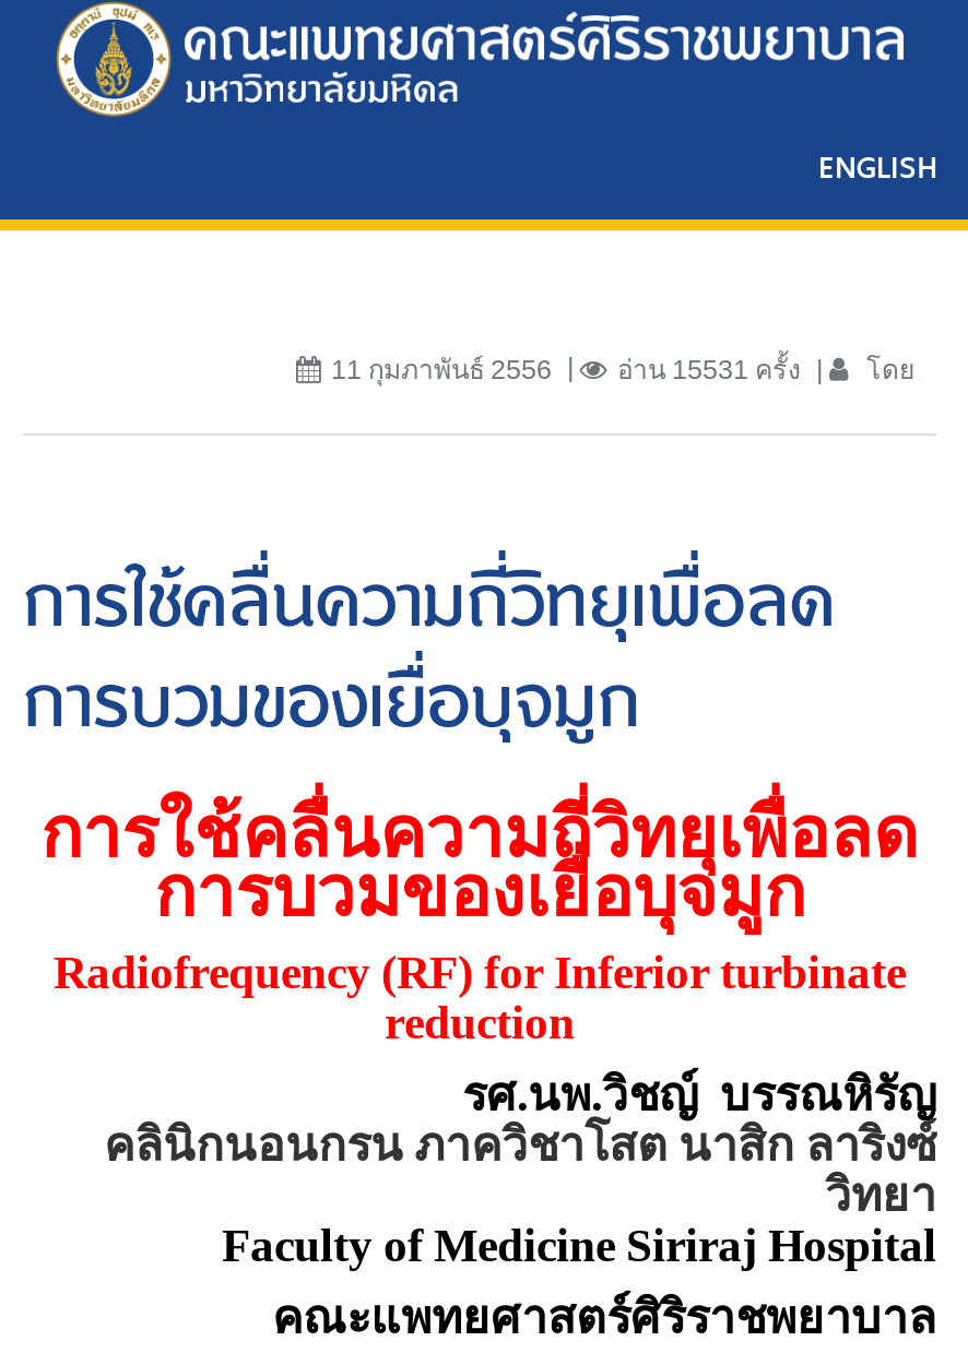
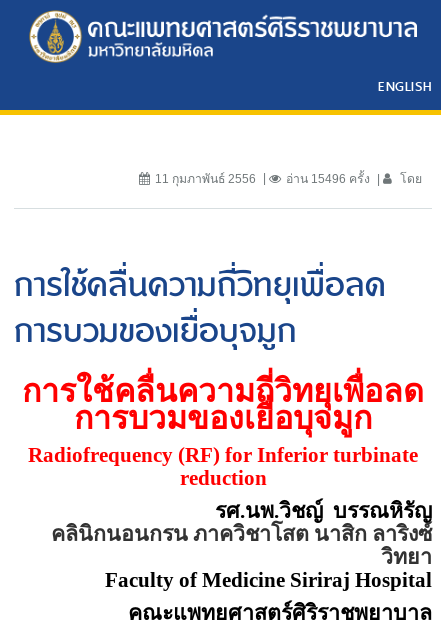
[617,355,801,385] อ่าน 15531 ครั้ง -> [286,172,370,186] อ่าน 15496 ครั้ง

